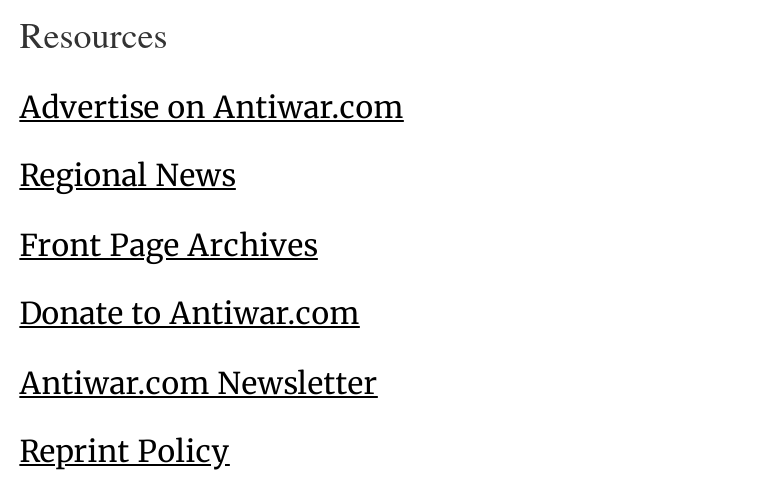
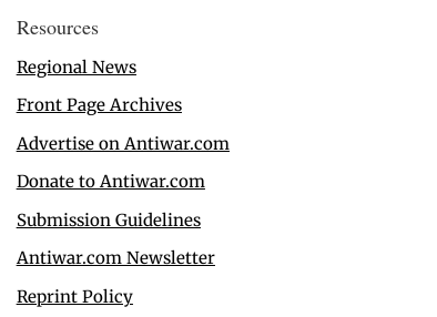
moved [20,87,404,125] -> [16,133,229,154]: Advertise on Antiwar.com
moved [20,156,318,263] -> [16,56,182,115]: Regional News | Front Page Archives
none -> [16,209,201,230] Submission Guidelines

